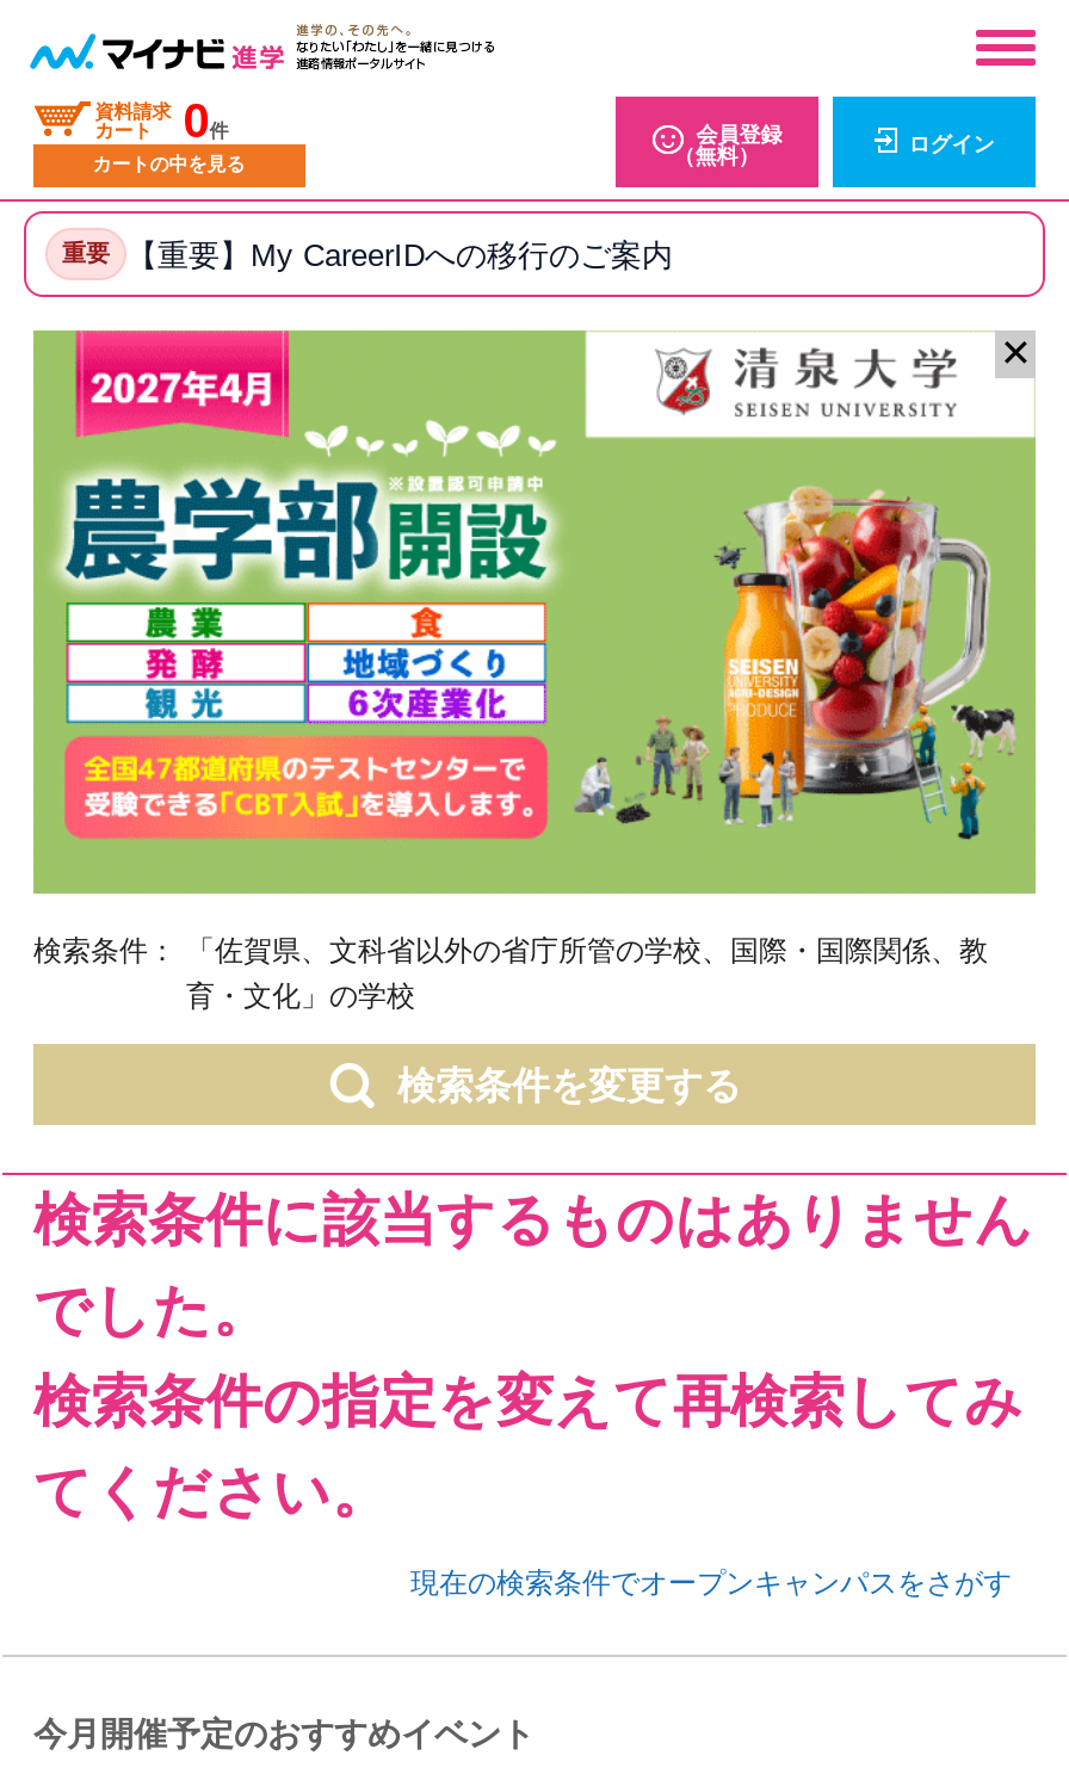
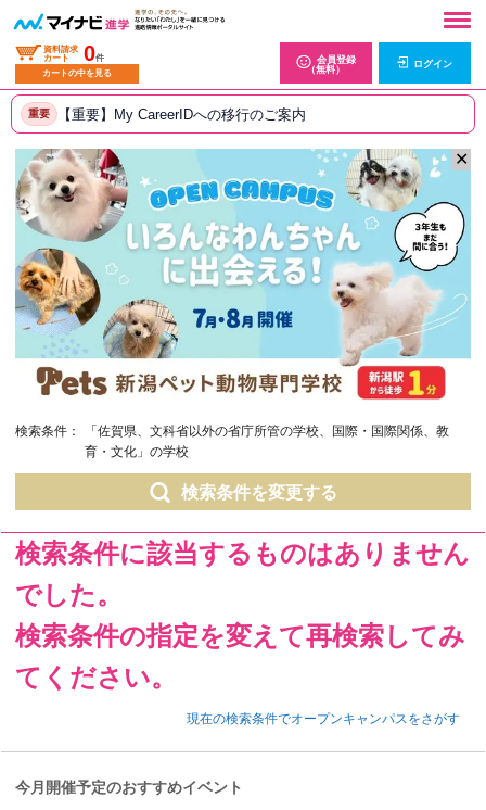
[31,328,1038,896] [image] -> [15,148,471,405] [image]

